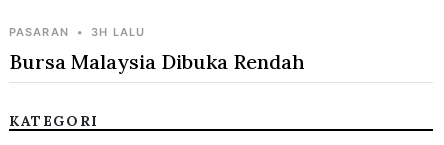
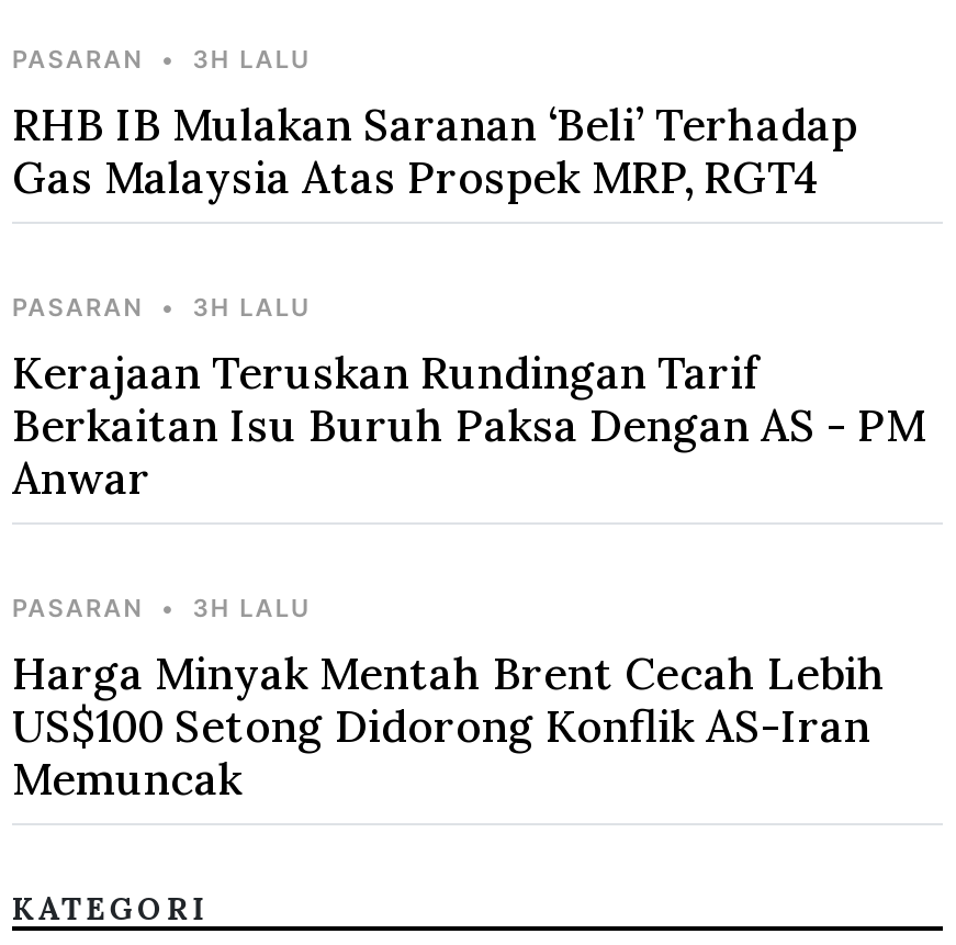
[9,49,305,74] Bursa Malaysia Dibuka Rendah -> [12,97,925,806] RHB IB Mulakan Saranan ‘Beli’ Terhadap | Gas Malaysia Atas Prospek MRP, RGT4 | PASARAN • 3H LALU | Kerajaan Teruskan Rundingan Tarif | Berkaitan Isu Buruh Paksa Dengan AS - PM | Anwar | PASARAN • 3H LALU | Harga Minyak Mentah Brent Cecah Lebih | US$100 Setong Didorong Konflik AS-Iran | Memuncak

